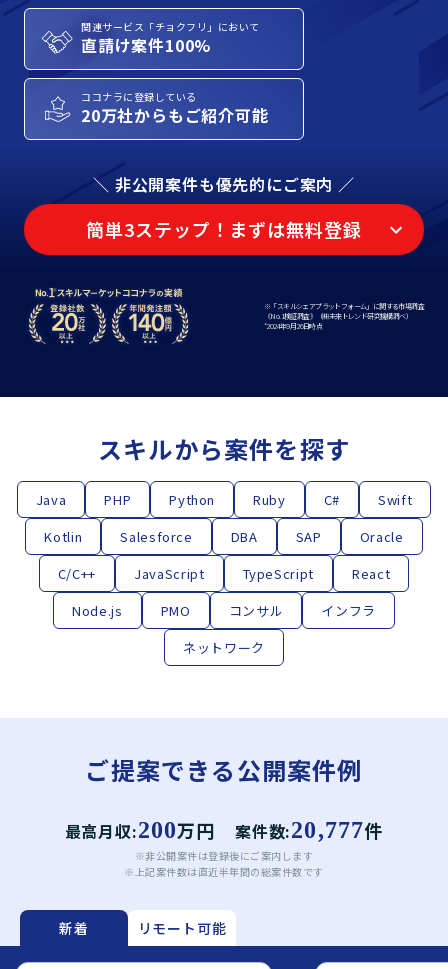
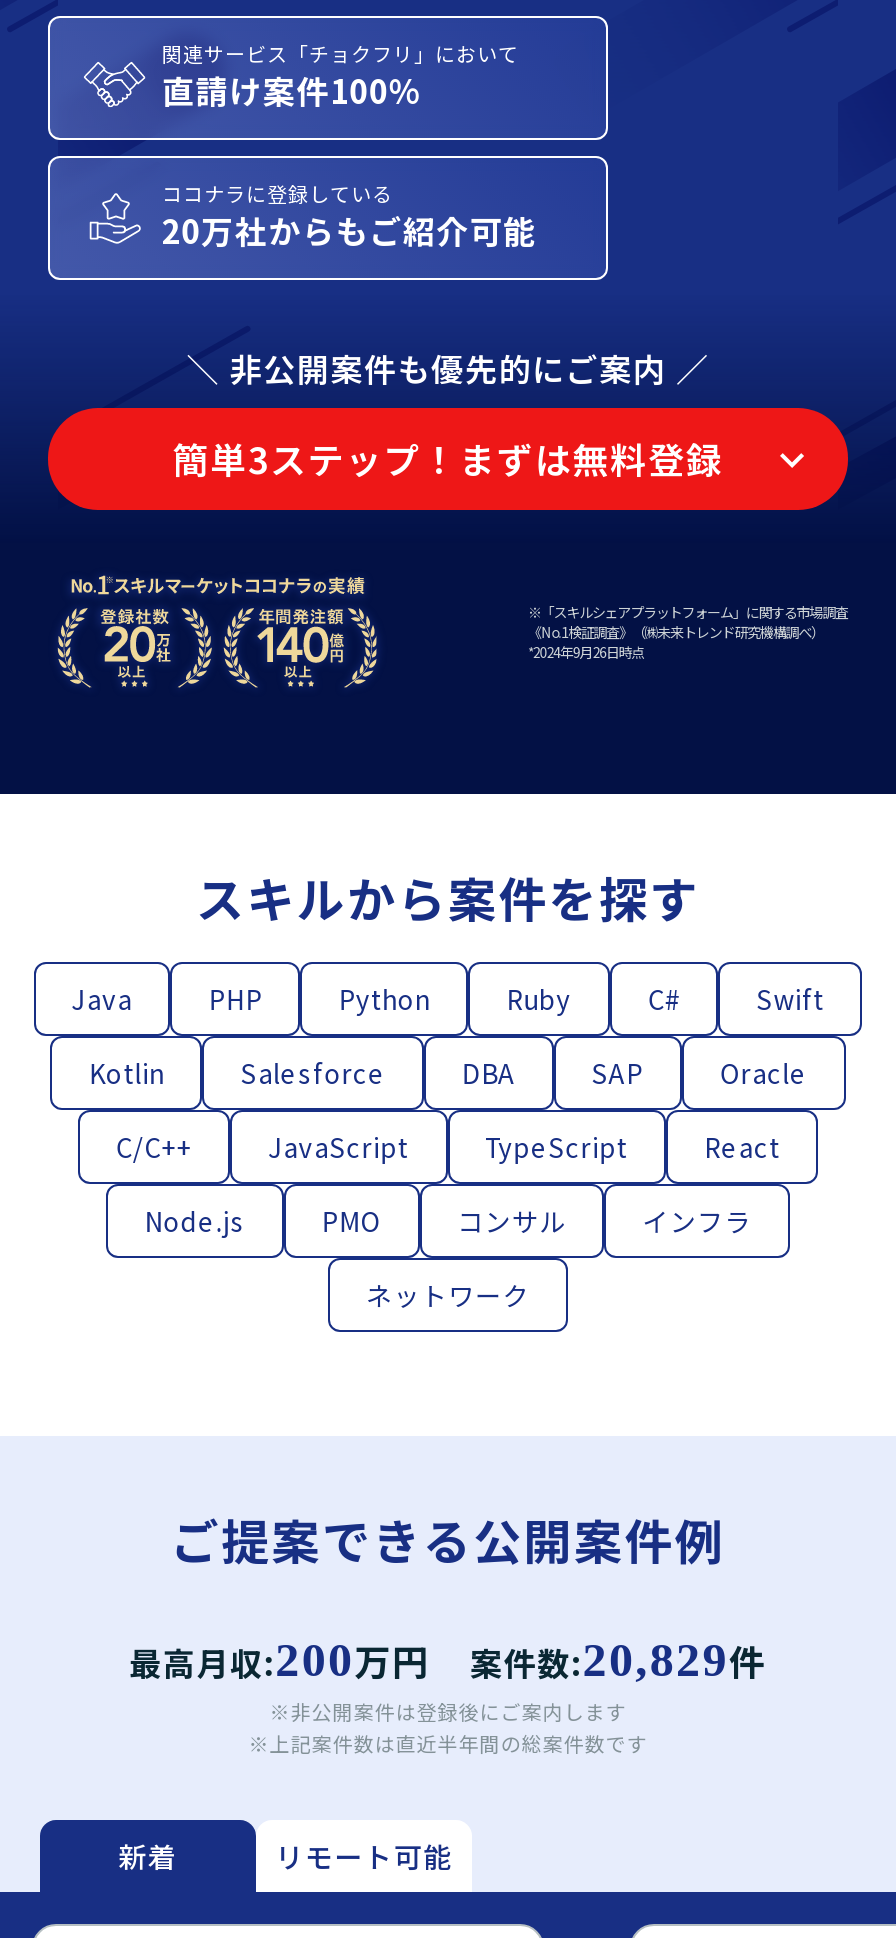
[65,817,383,843] 最高月収:200万円 案件数:20,777件 -> [129,1634,767,1686] 最高月収:200万円 案件数:20,829件

